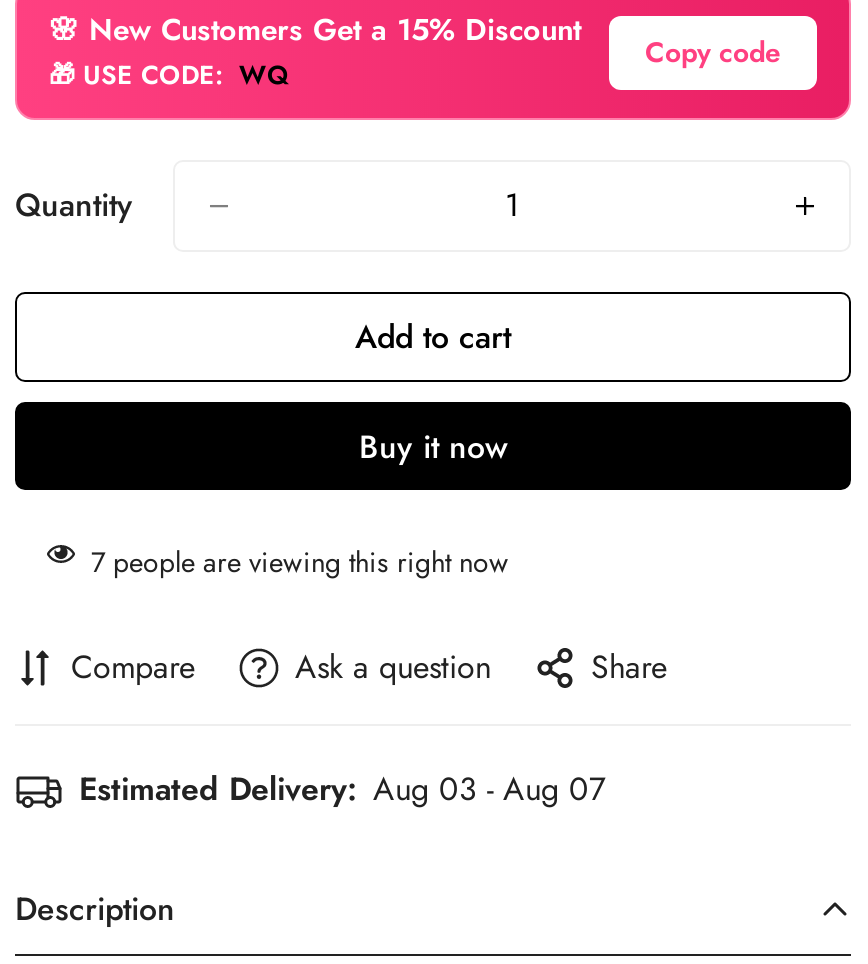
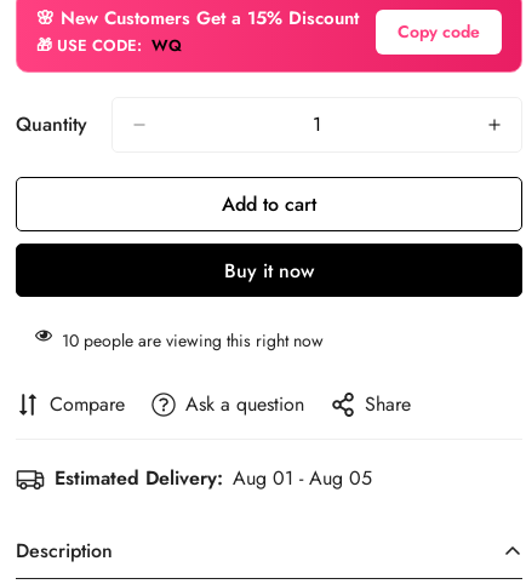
[91,542,509,582] 7 people are viewing this right now -> [62,329,324,353] 10 people are viewing this right now
[79,766,605,812] Estimated Delivery: Aug 03 - Aug 07 -> [55,464,372,492] Estimated Delivery: Aug 01 - Aug 05

